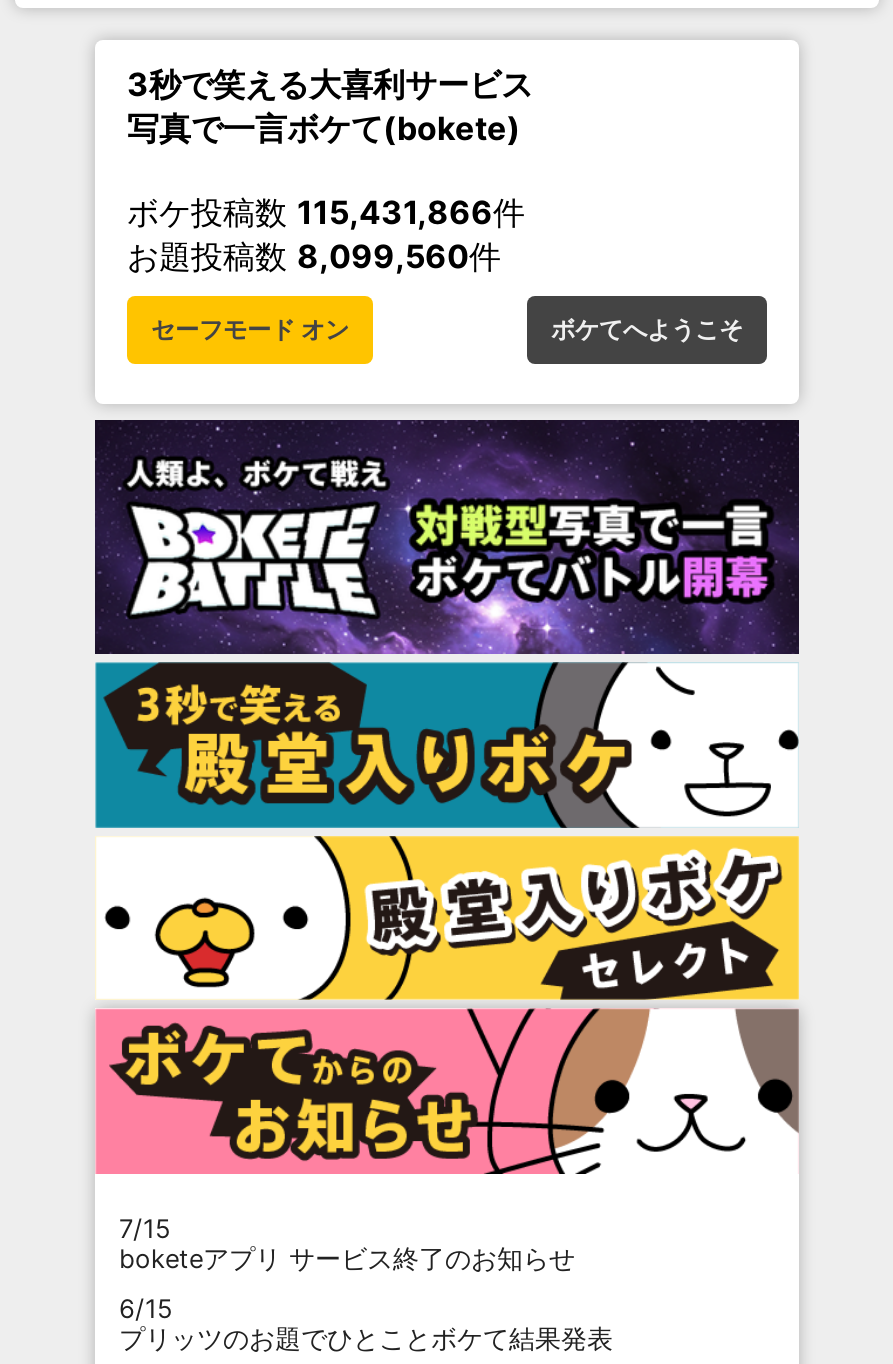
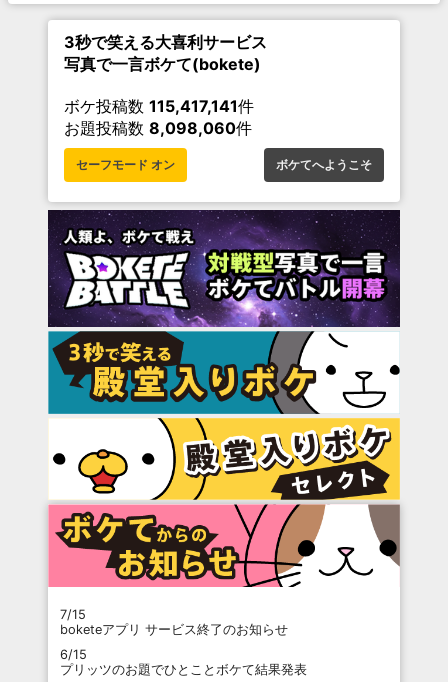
[127,192,525,232] ボケ投稿数115,431,866件 -> [64,96,254,116] ボケ投稿数115,417,141件
[127,236,501,276] お題投稿数8,099,560件 -> [64,118,252,138] お題投稿数8,098,060件

